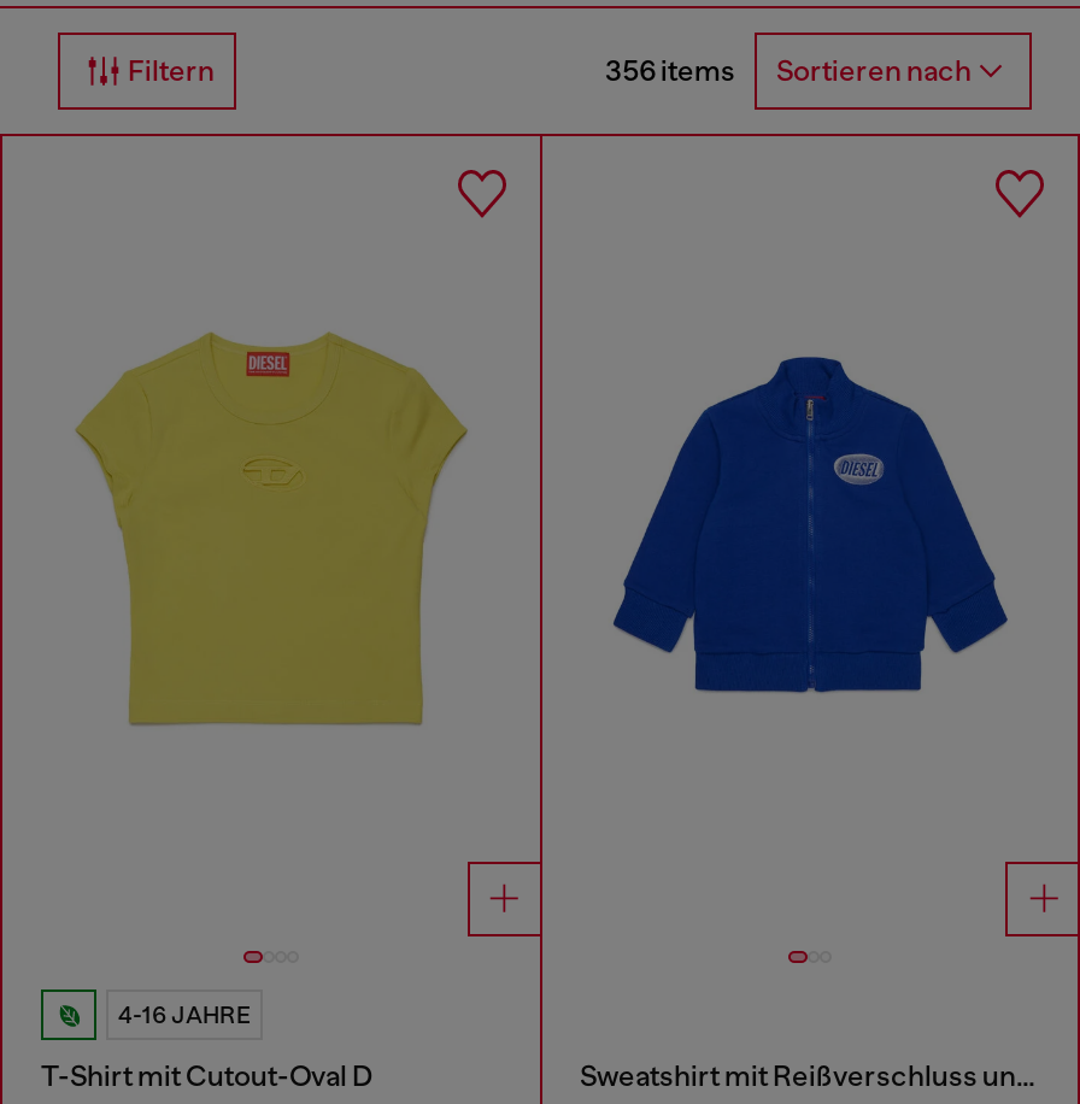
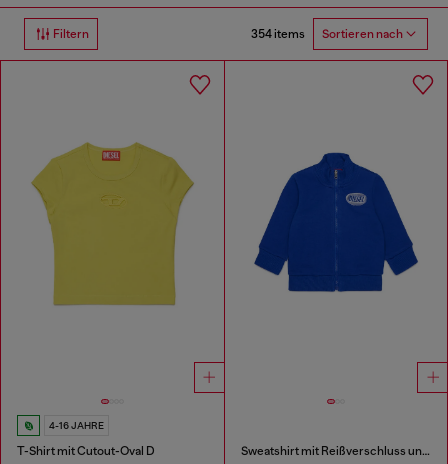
[605,54,972,89] 356 items Sortieren nach -> [251,27,403,41] 354 items Sortieren nach

